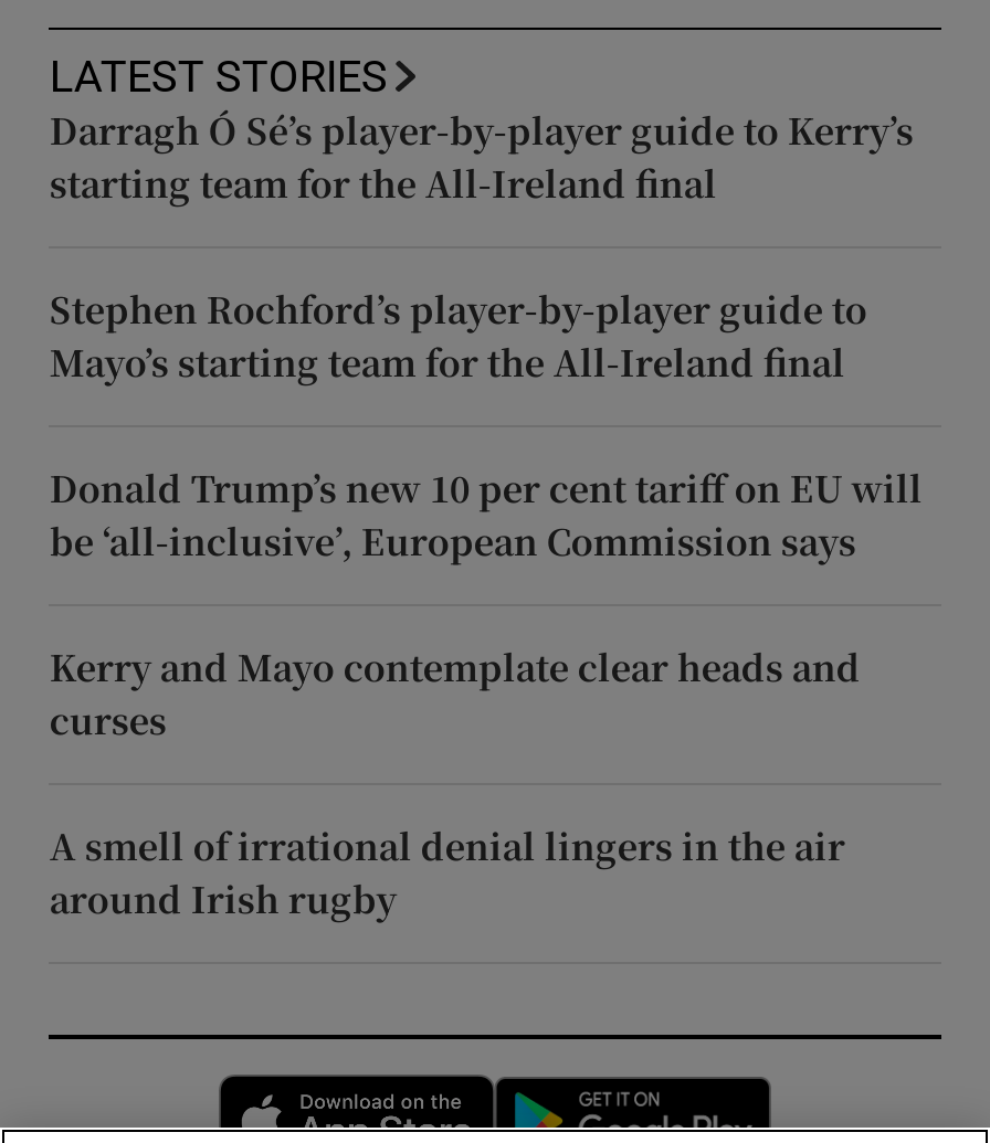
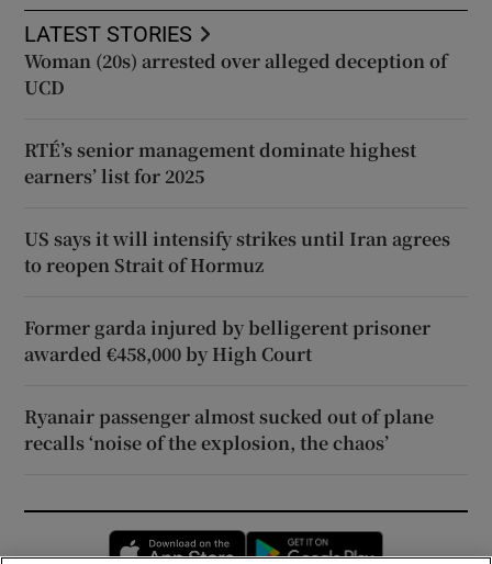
[49,105,914,209] Darragh Ó Sé’s player-by-player guide to Kerry’s | starting team for the All-Ireland final -> [25,48,447,100] Woman (20s) arrested over alleged deception of | UCD
[49,284,867,387] Stephen Rochford’s player-by-player guide to | Mayo’s starting team for the All-Ireland final -> [25,137,417,189] RTÉ’s senior management dominate highest | earners’ list for 2025
[49,463,922,566] Donald Trump’s new 10 per cent tariff on EU will | be ‘all-inclusive’, European Commission says -> [25,226,451,278] US says it will intensify strikes until Iran agrees | to reopen Strait of Hormuz
[49,641,861,745] Kerry and Mayo contemplate clear heads and | curses -> [25,315,431,366] Former garda injured by belligerent prisoner | awarded €458,000 by High Court
[49,820,845,924] A smell of irrational denial lingers in the air | around Irish rugby -> [25,404,434,455] Ryanair passenger almost sucked out of plane | recalls ‘noise of the explosion, the chaos’

